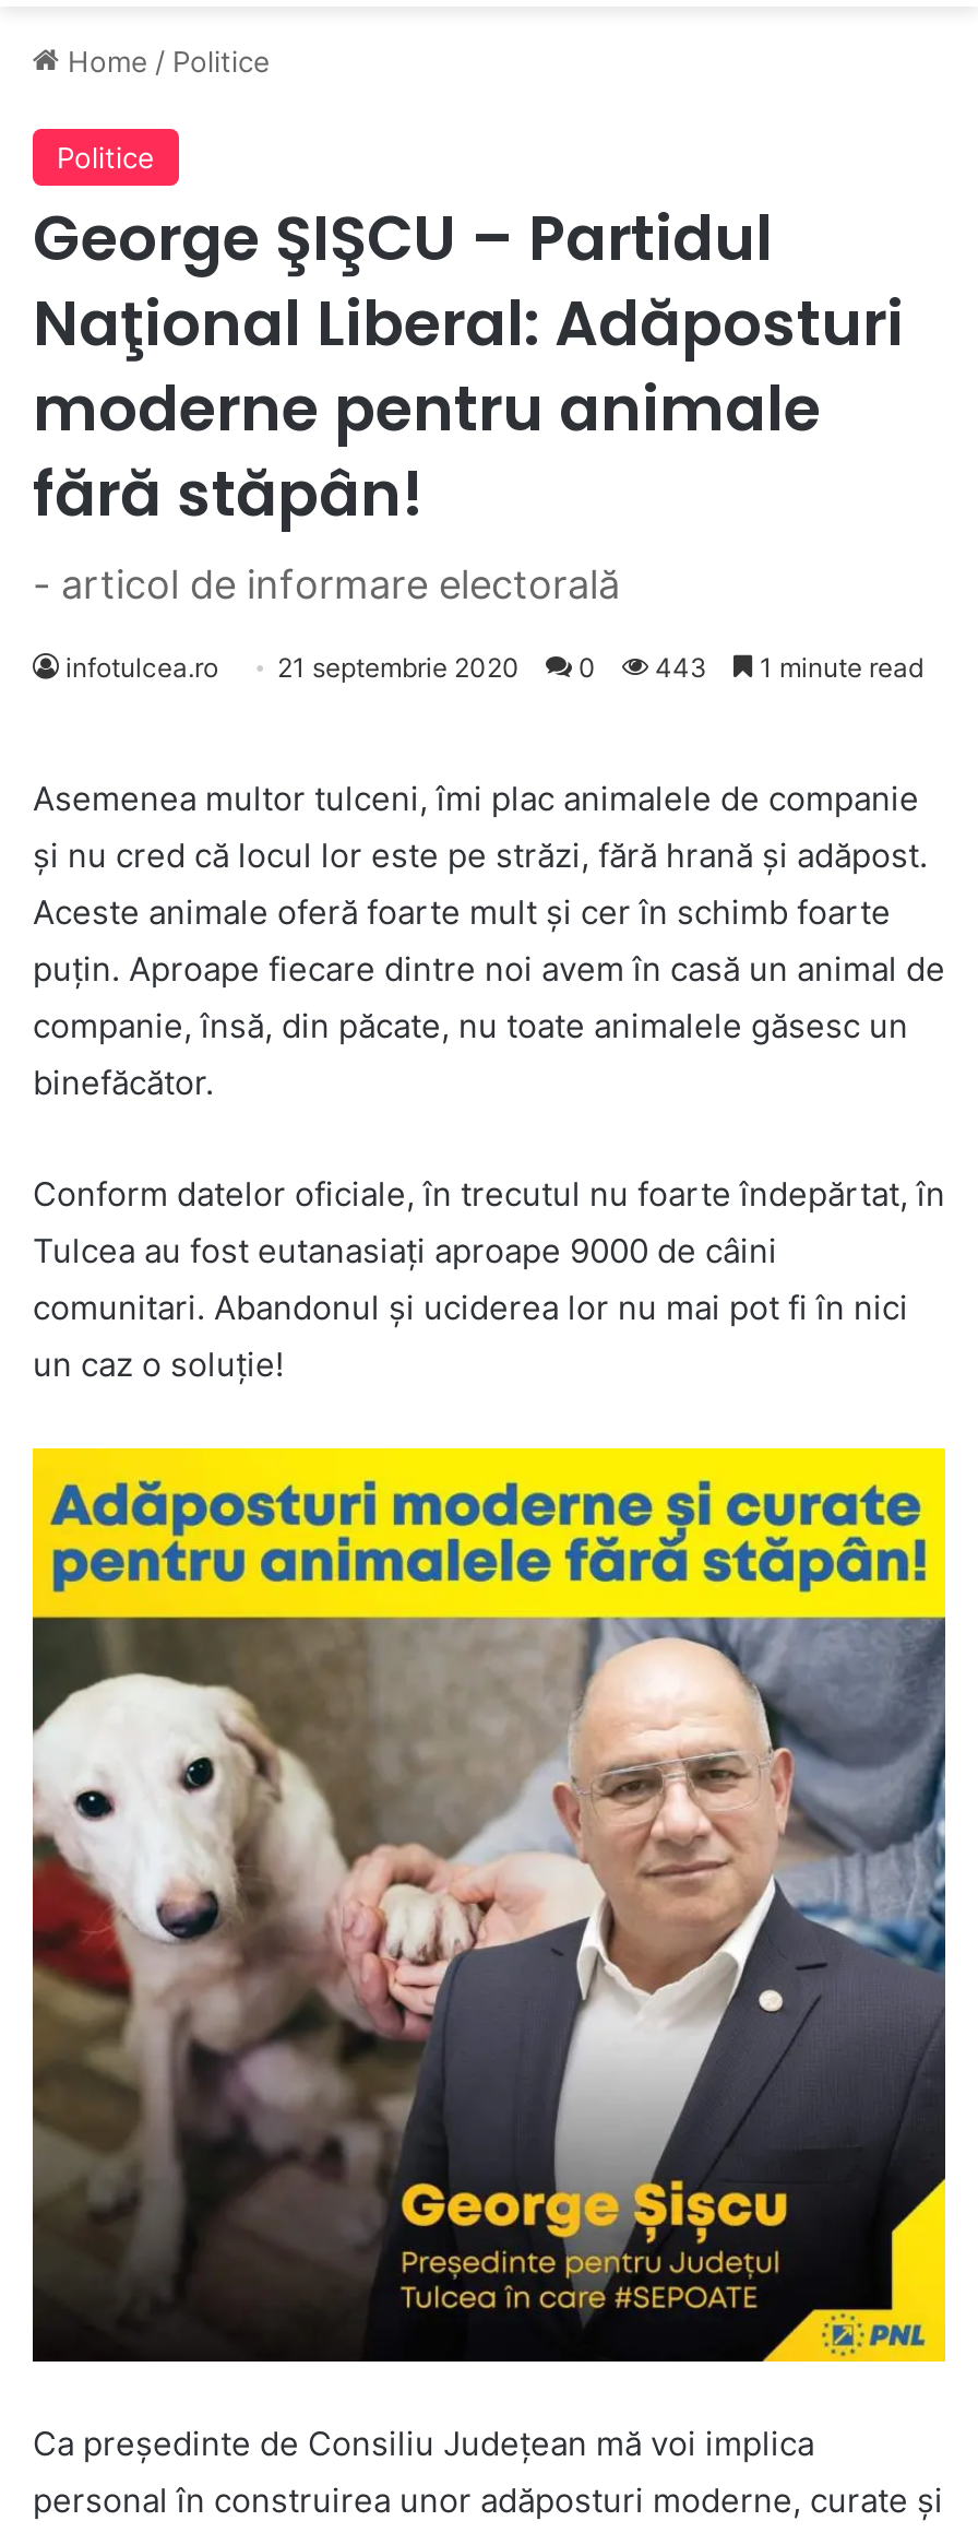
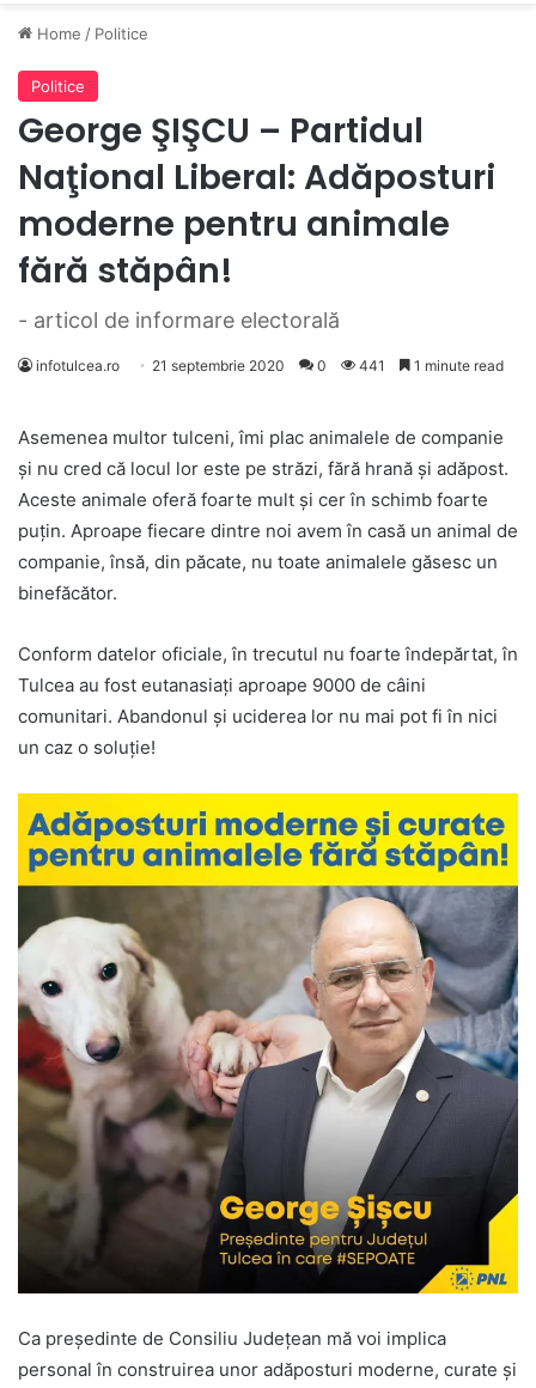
[65,651,923,684] infotulcea.ro 21 septembrie 2020 0 443 1 minute read -> [36,357,504,375] infotulcea.ro 21 septembrie 2020 0 441 1 minute read

